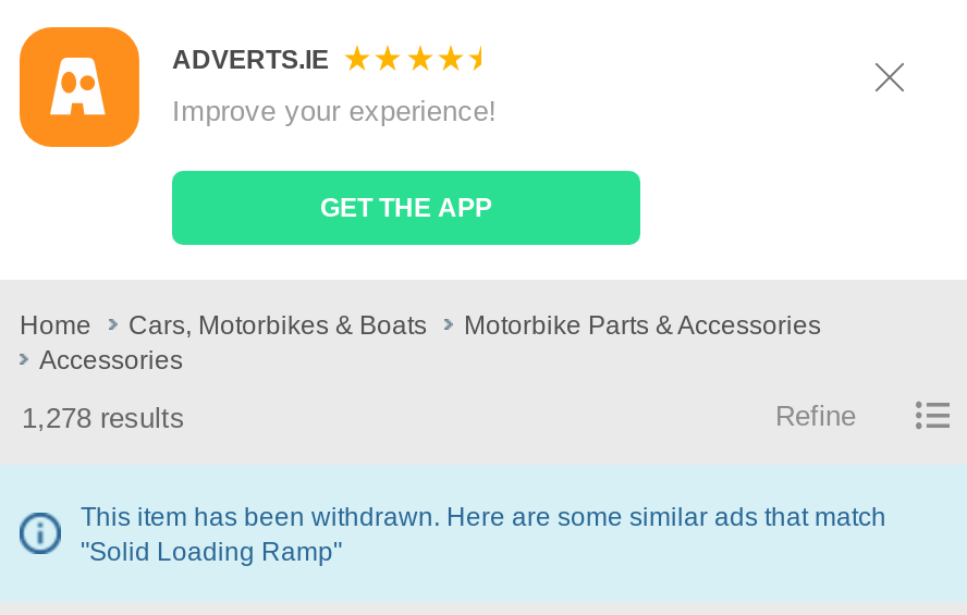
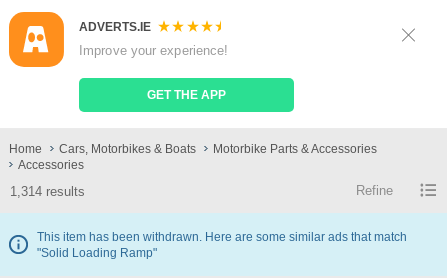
[22,402,185,434] 1,278 results -> [10,184,85,199] 1,314 results

